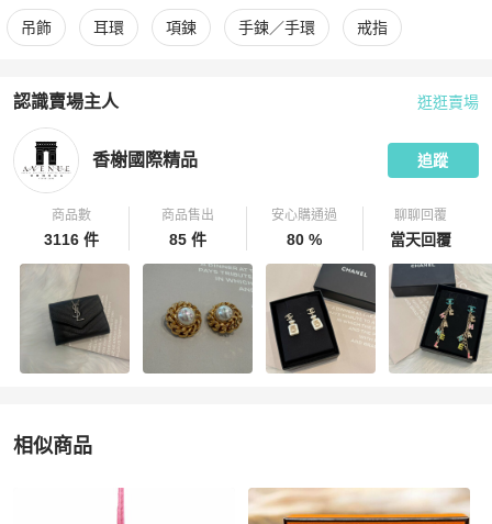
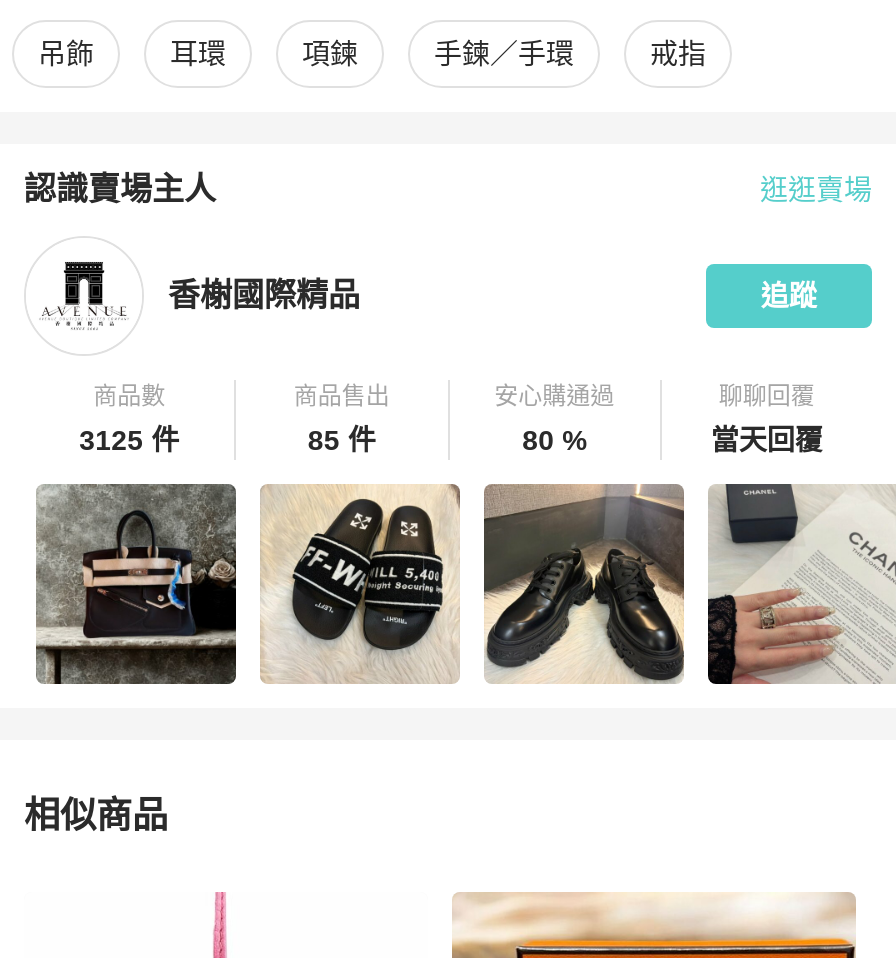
[43,231,98,248] 3116 件 -> [79,424,179,456] 3125 件
[21,264,130,372] [image] -> [36,484,238,684] [image]
[143,264,253,374] [image] -> [260,484,460,682] [image]
[267,263,376,374] [image] -> [482,484,686,682] [image]
[389,263,489,374] [image] -> [706,484,890,686] [image]

